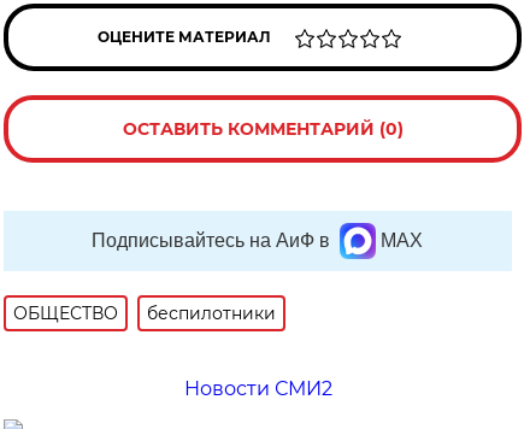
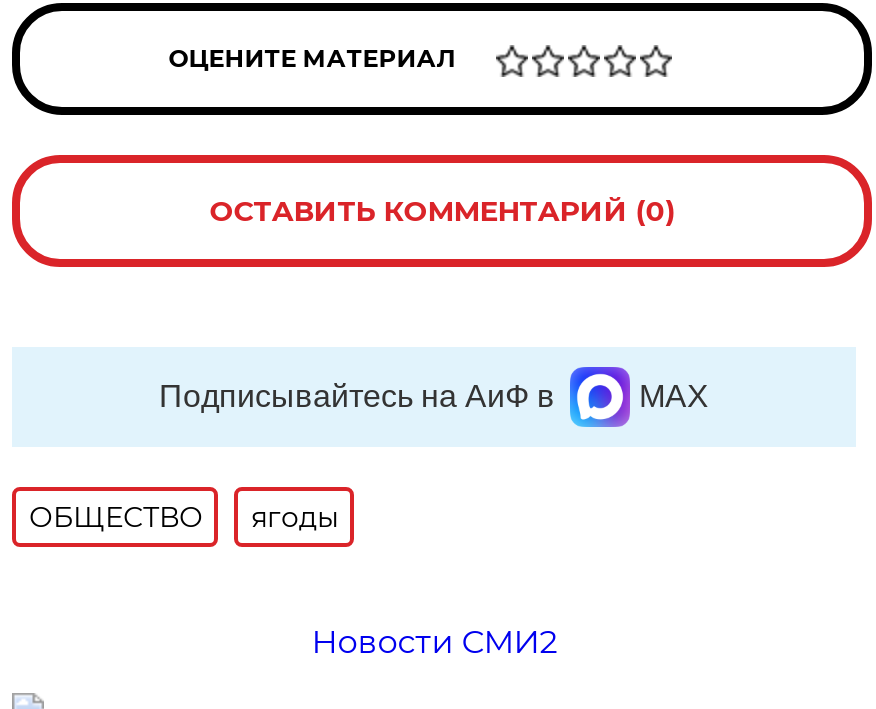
[147,302,276,324] беспилотники -> [251,499,339,535] ягоды

